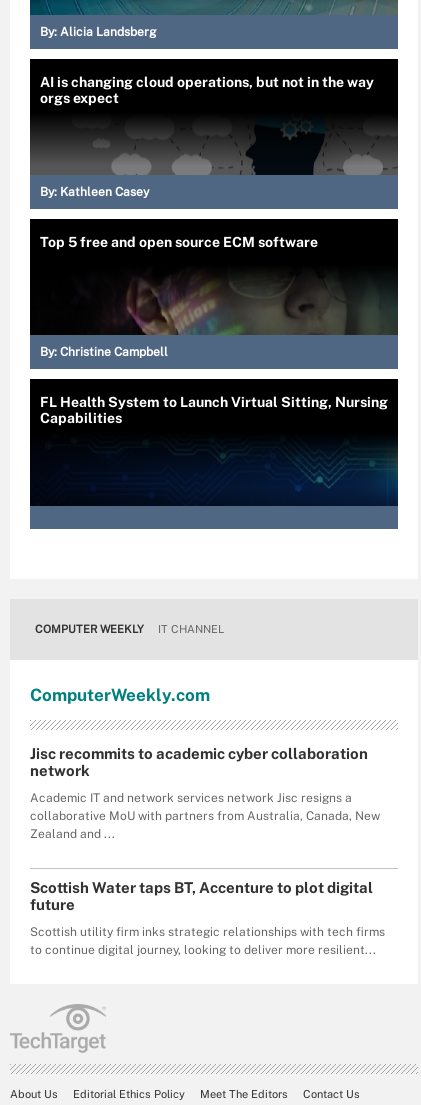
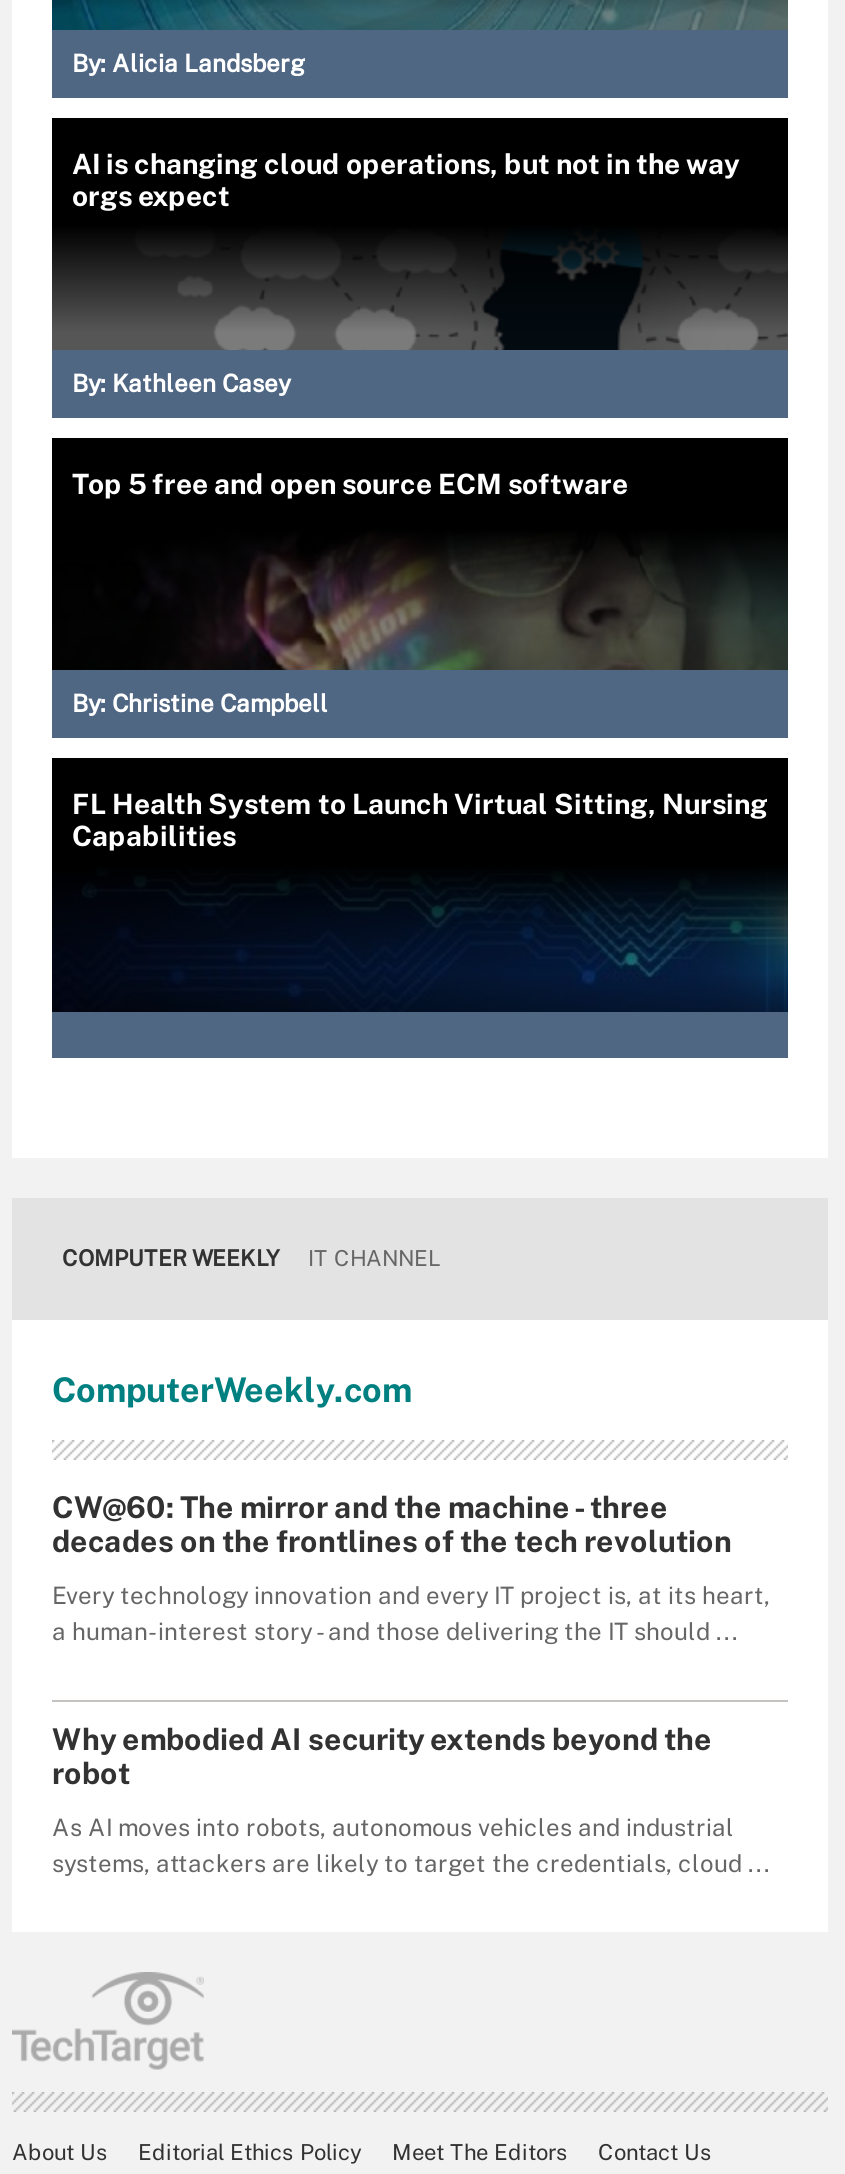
[30,744,368,778] Jisc recommits to academic cyber collaboration | network -> [52,1489,732,1557] CW@60: The mirror and the machine - three | decades on the frontlines of the tech revolution
[30,790,380,840] Academic IT and network services network Jisc resigns a | collaborative MoU with partners from Australia, Canada, New | Zealand and ... -> [52,1581,770,1645] Every technology innovation and every IT project is, at its heart, | a human-interest story - and those delivering the IT should ...
[30,878,373,912] Scottish Water taps BT, Accenture to plot digital | future -> [52,1721,712,1789] Why embodied AI security extends beyond the | robot
[30,924,385,956] Scottish utility firm inks strategic relationships with tech firms | to continue digital journey, looking to deliver more resilient... -> [52,1813,770,1877] As AI moves into robots, autonomous vehicles and industrial | systems, attackers are likely to target the credentials, cloud ...

